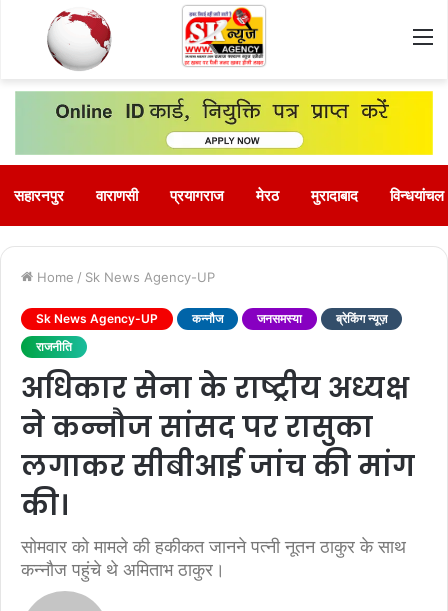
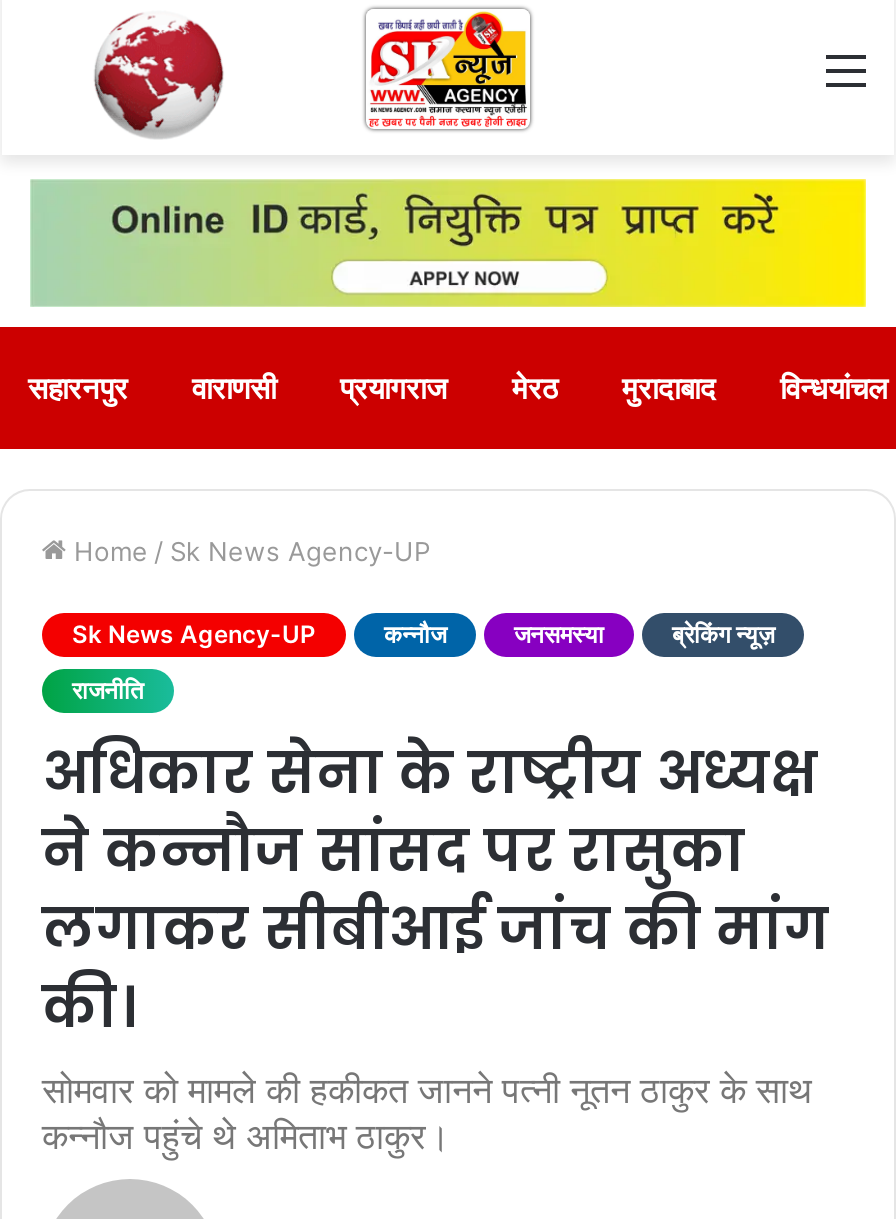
[49,11,110,66] [image] -> [96,17,222,131] [image]

